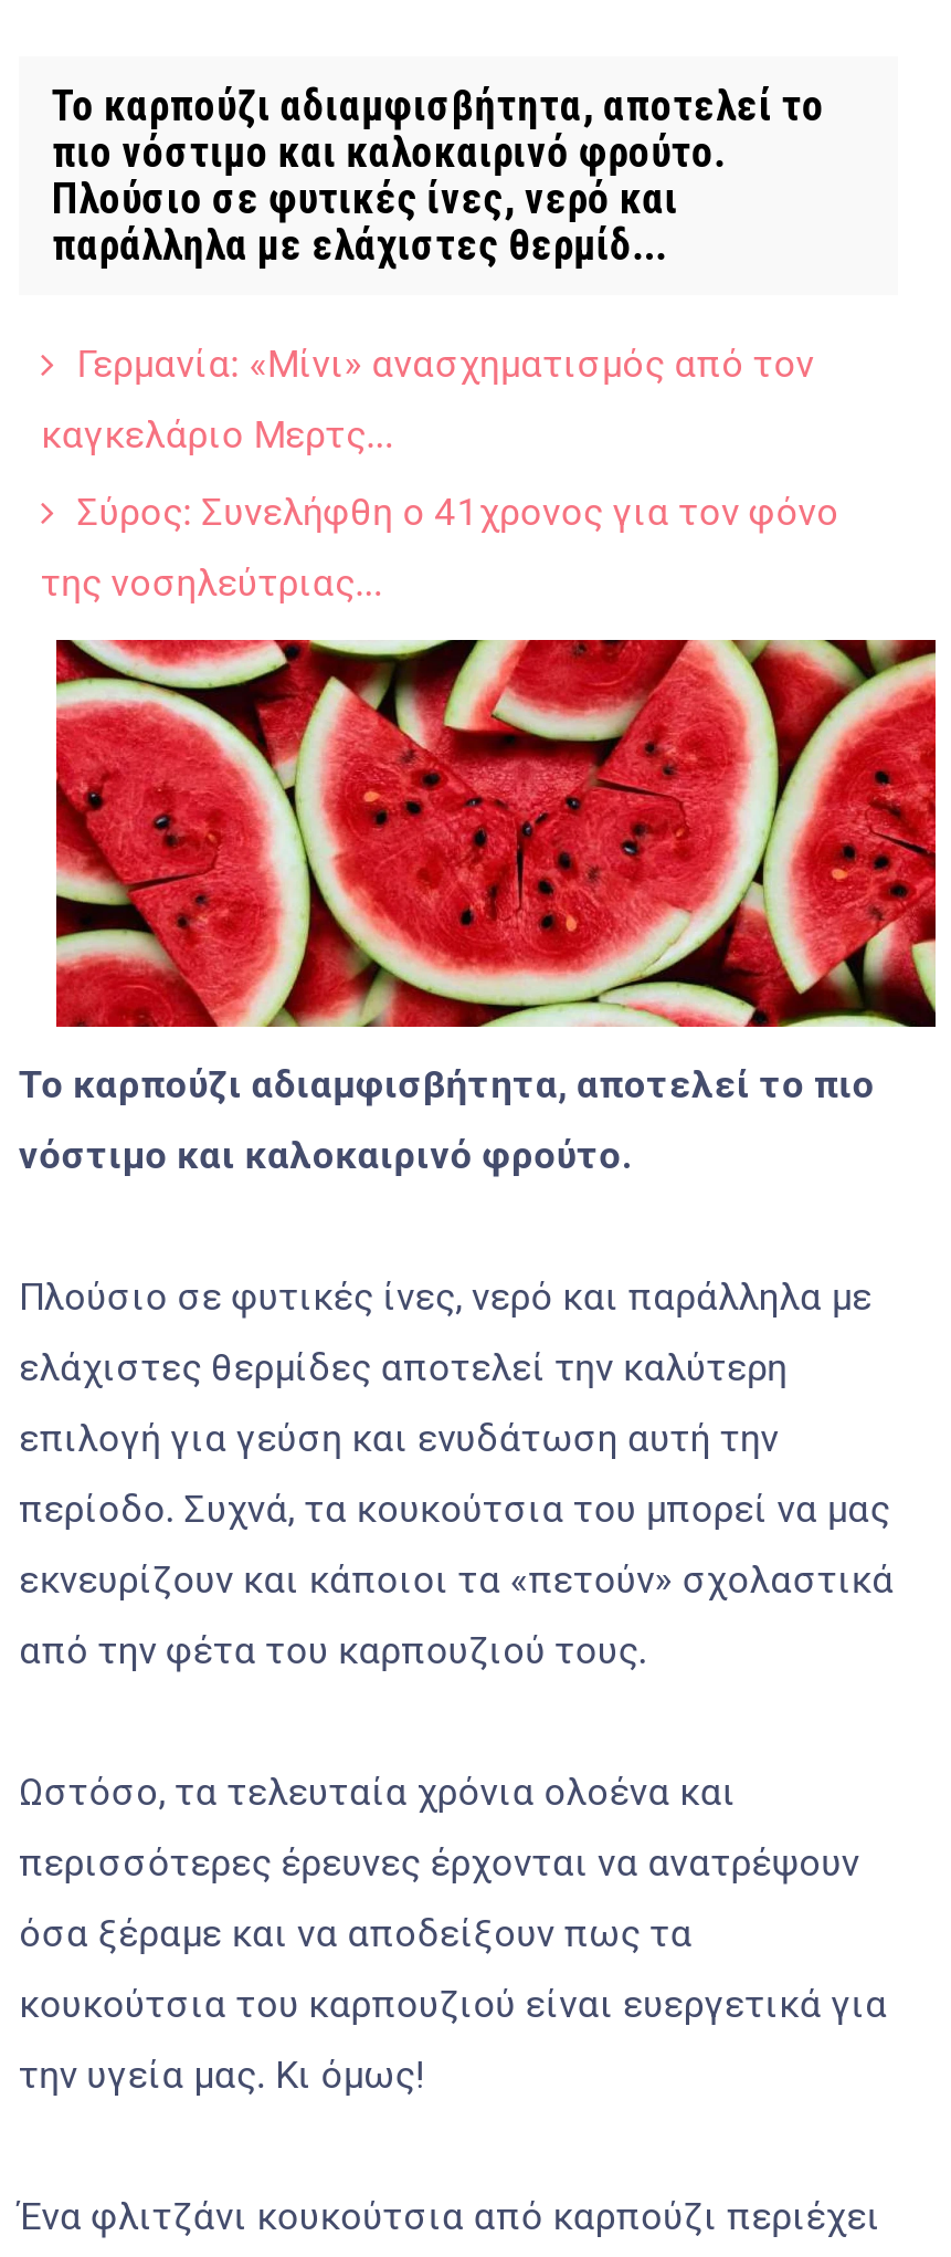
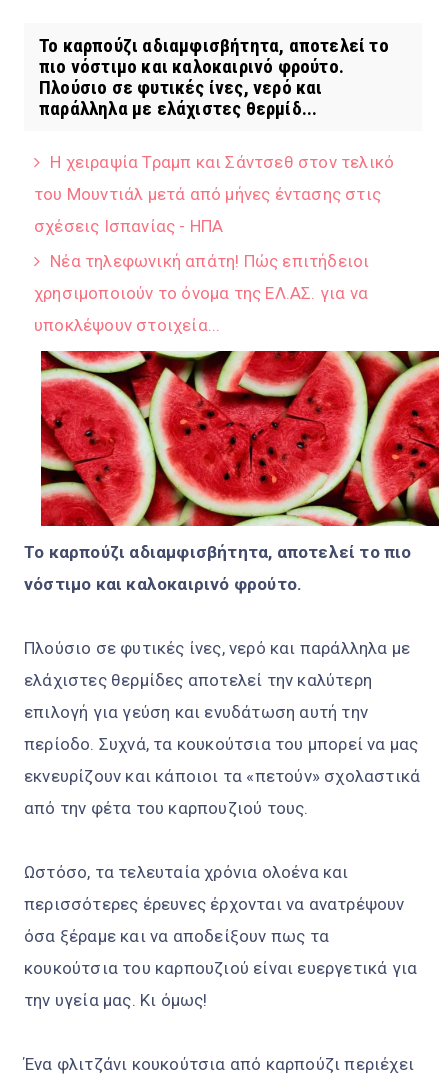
[41,341,839,604] Γερμανία: «Μίνι» ανασχηματισμός από τον | καγκελάριο Μερτς... | Σύρος: Συνελήφθη ο 41χρονος για τον φόνο | της νοσηλεύτριας... -> [34,152,394,335] Η χειραψία Τραμπ και Σάντσεθ στον τελικό | του Μουντιάλ μετά από μήνες έντασης στις | σχέσεις Ισπανίας - ΗΠΑ | Νέα τηλεφωνική απάτη! Πώς επιτήδειοι | χρησιμοποιούν το όνομα της ΕΛ.ΑΣ. για να | υποκλέψουν στοιχεία...

